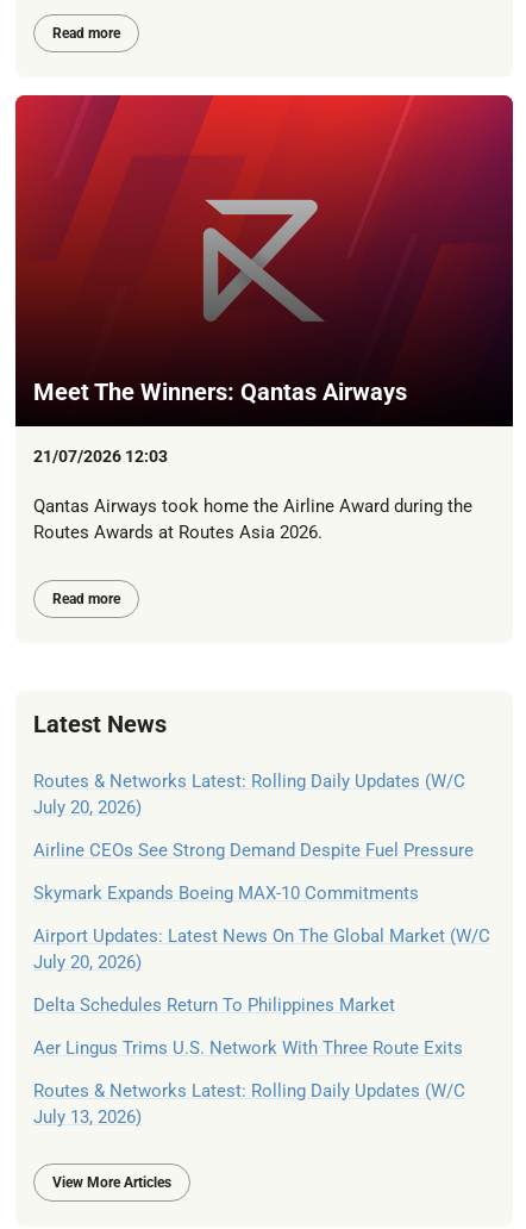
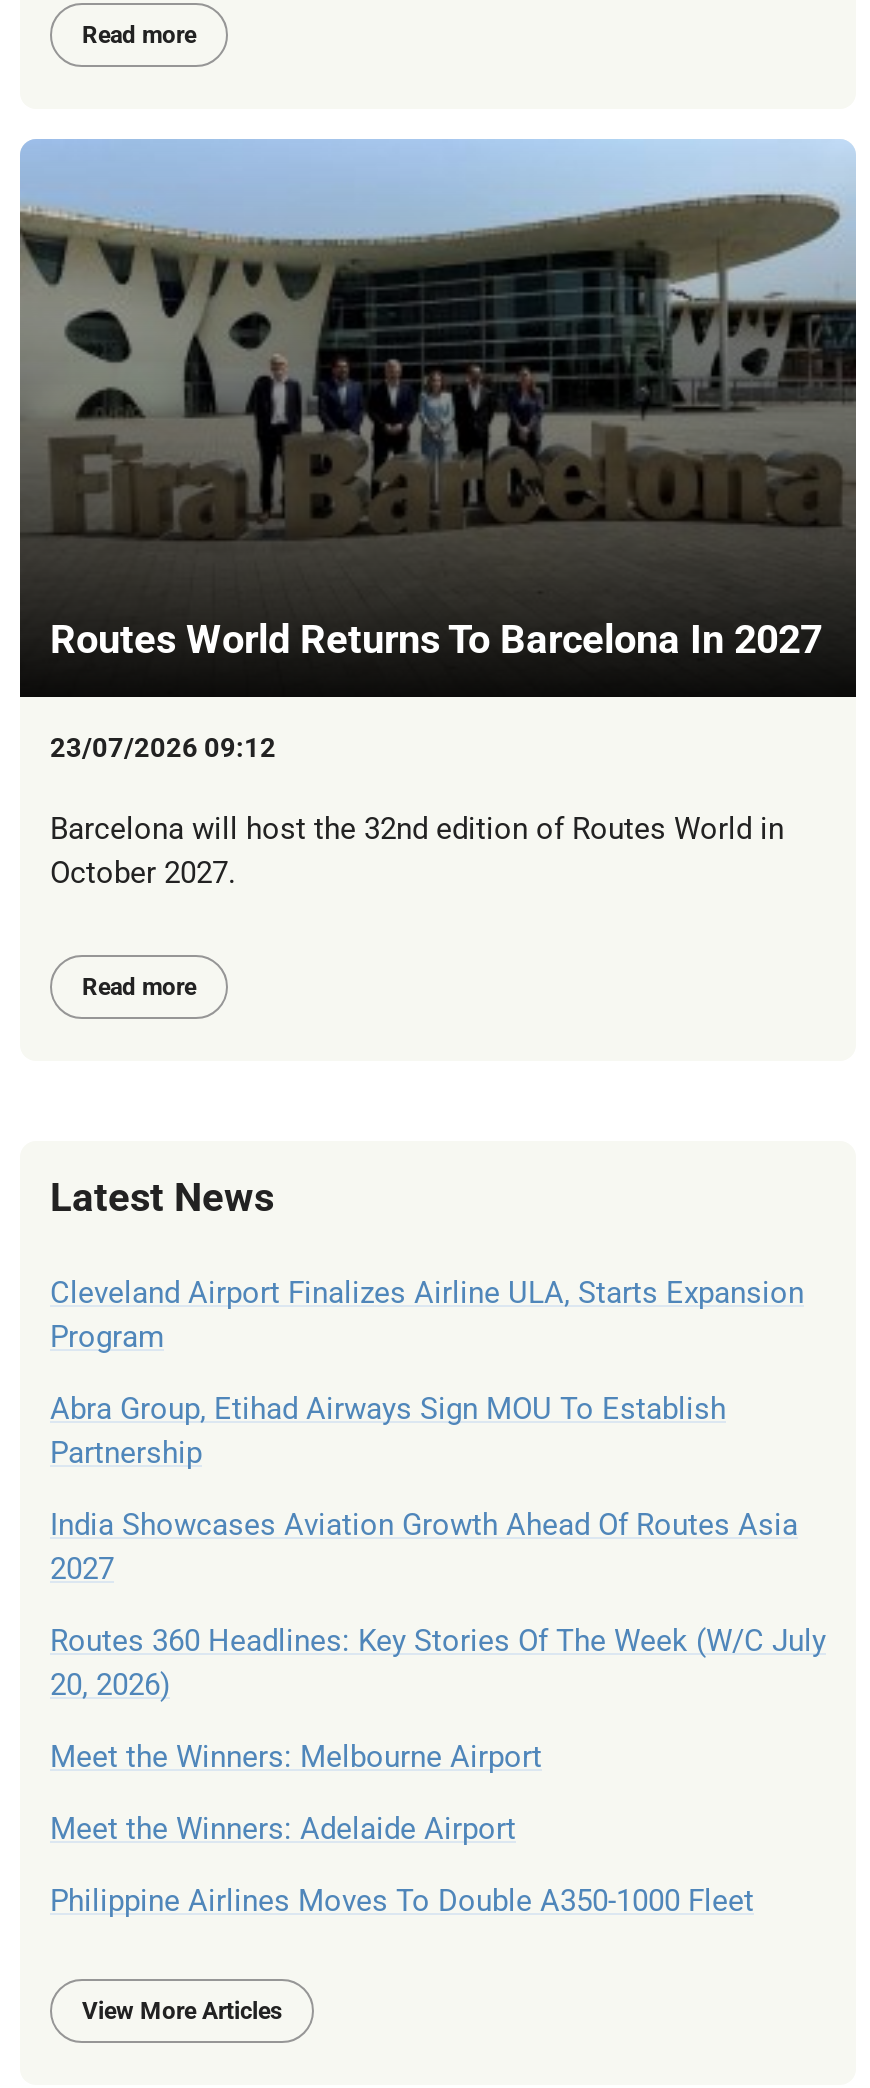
[14,94,514,407] [image] | Meet The Winners: Qantas Airways -> [18,138,856,663] [image] | Routes World Returns To Barcelona In 2027
[33,447,168,466] 21/07/2026 12:03 -> [50,731,276,763] 23/07/2026 09:12
[33,495,472,543] Qantas Airways took home the Airline Award during the | Routes Awards at Routes Asia 2026. -> [50,811,784,891] Barcelona will host the 32nd edition of Routes World in | October 2027.
[33,771,465,818] Routes & Networks Latest: Rolling Daily Updates (W/C | July 20, 2026) -> [50,1274,804,1354] Cleveland Airport Finalizes Airline ULA, Starts Expansion | Program
[33,840,474,861] Airline CEOs See Strong Demand Despite Fuel Pressure -> [50,1390,726,1470] Abra Group, Etihad Airways Sign MOU To Establish | Partnership
[33,883,419,904] Skymark Expands Boeing MAX-10 Commitments -> [50,1506,798,1586] India Showcases Aviation Growth Ahead Of Routes Asia | 2027
[33,925,490,973] Airport Updates: Latest News On The Global Market (W/C | July 20, 2026) -> [50,1622,826,1702] Routes 360 Headlines: Key Stories Of The Week (W/C July | 20, 2026)
[33,995,395,1016] Delta Schedules Return To Philippines Market -> [50,1738,542,1774] Meet the Winners: Melbourne Airport
[33,1037,463,1059] Aer Lingus Trims U.S. Network With Three Route Exits -> [50,1810,516,1846] Meet the Winners: Adelaide Airport
[33,1080,465,1128] Routes & Networks Latest: Rolling Daily Updates (W/C | July 13, 2026) -> [50,1882,754,1918] Philippine Airlines Moves To Double A350-1000 Fleet

